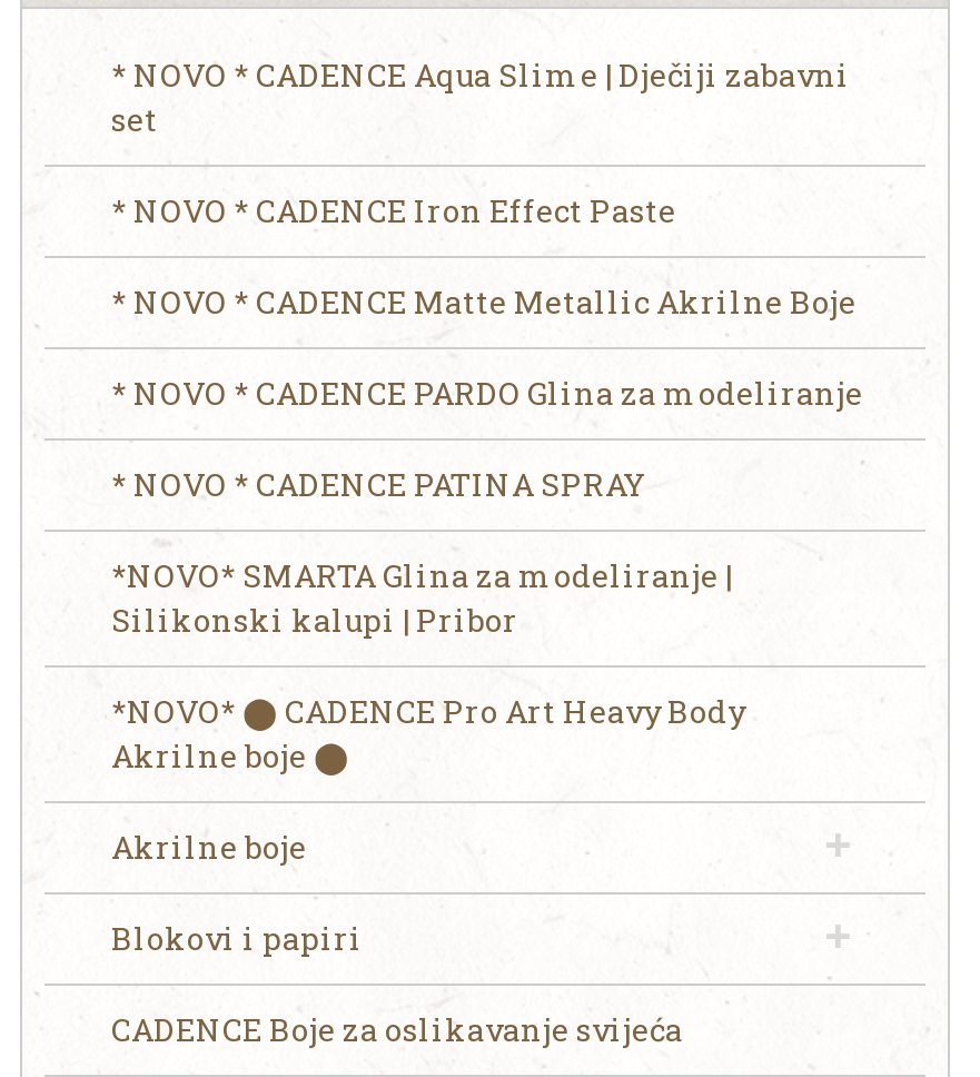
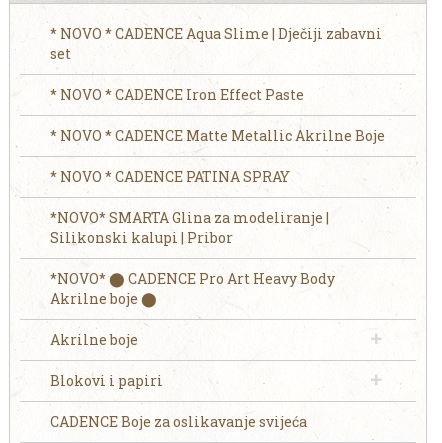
[111,372,863,414] * NOVO * CADENCE PARDO Glina za modeliranje -> none

